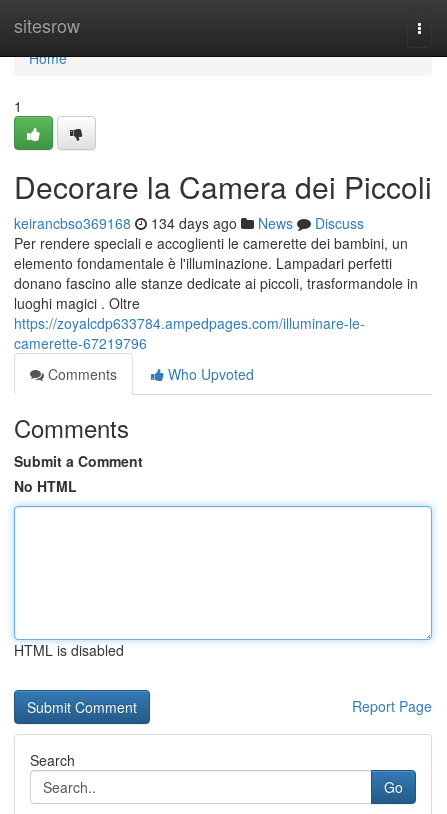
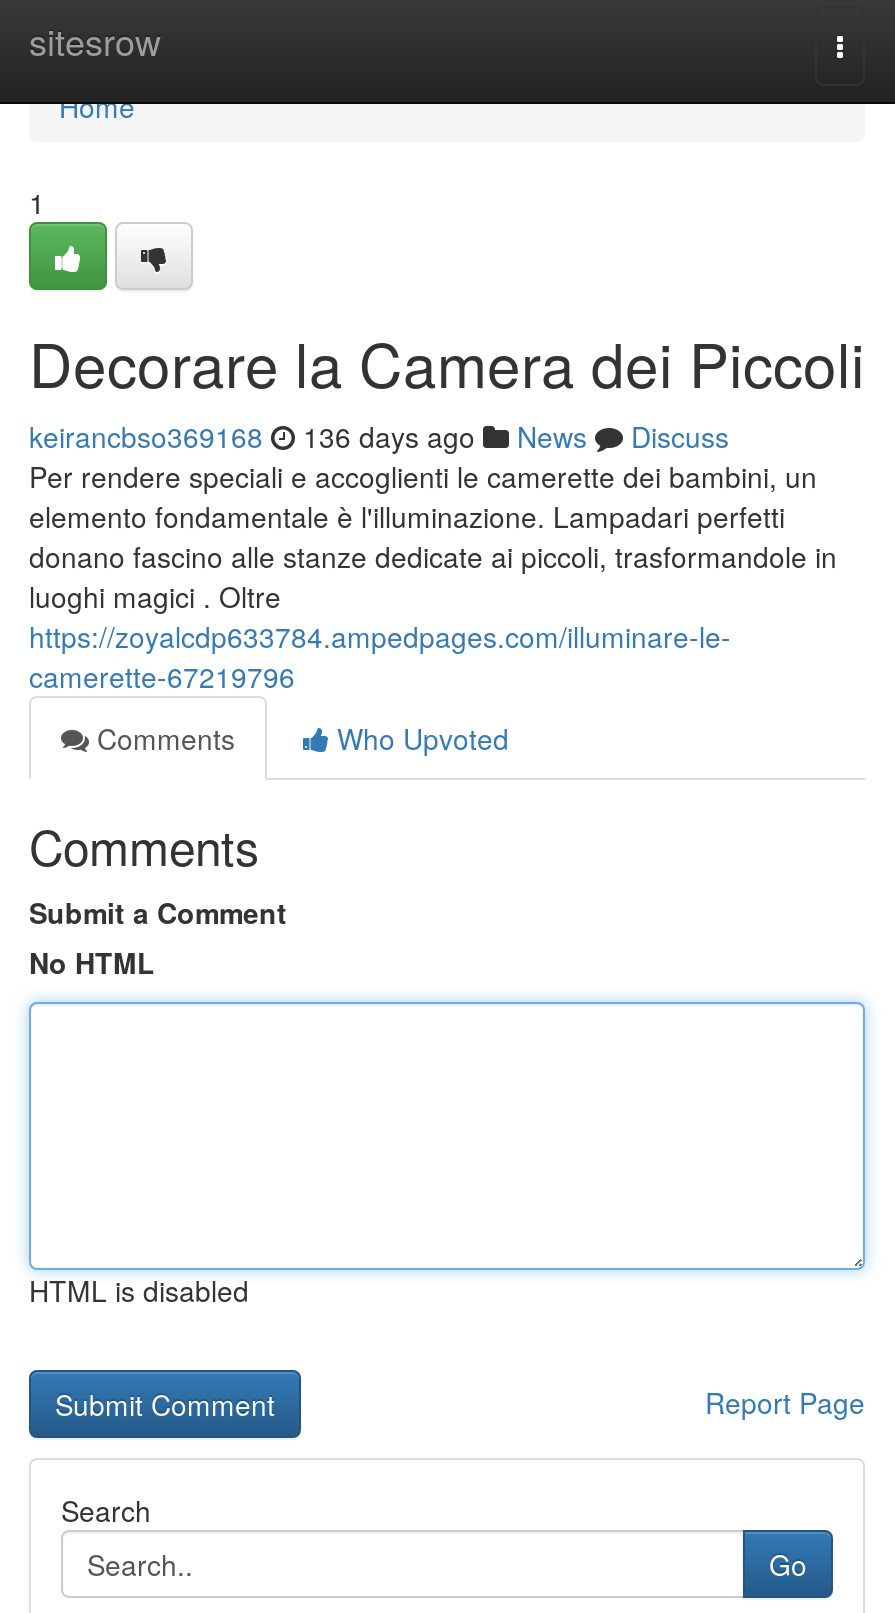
[14,213,364,233] keirancbso369168 134 days ago News Discuss -> [29,416,729,456] keirancbso369168 136 days ago News Discuss

